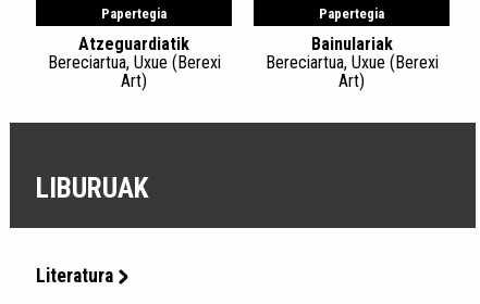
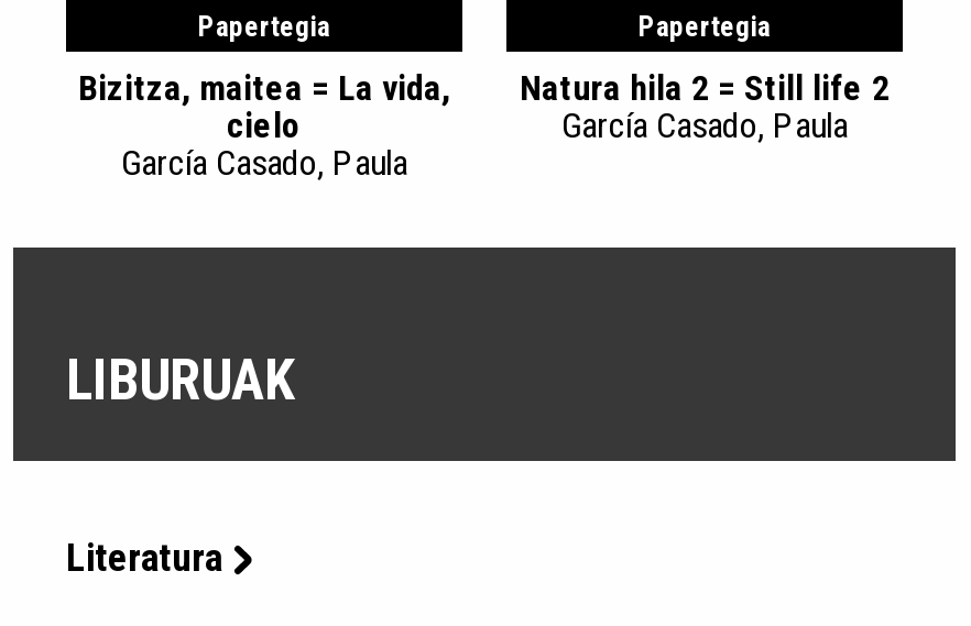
[47,33,220,91] Atzeguardiatik | Bereciartua, Uxue (Berexi | Art) -> [78,67,450,183] Bizitza, maitea = La vida, | cielo | García Casado, Paula
[265,33,438,91] Bainulariak | Bereciartua, Uxue (Berexi | Art) -> [520,67,890,146] Natura hila 2 = Still life 2 | García Casado, Paula

